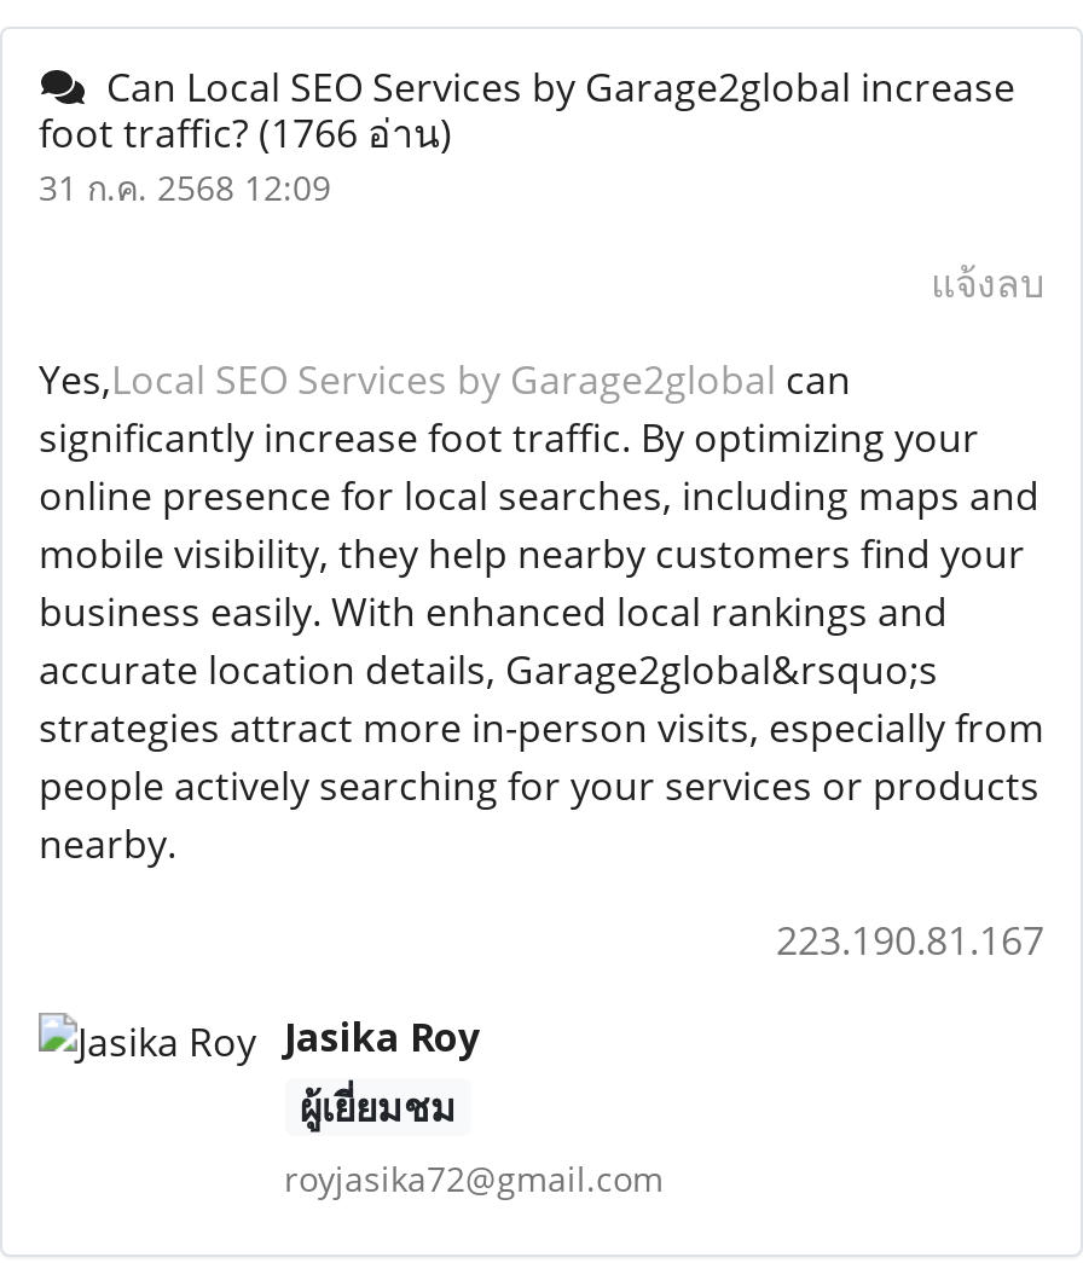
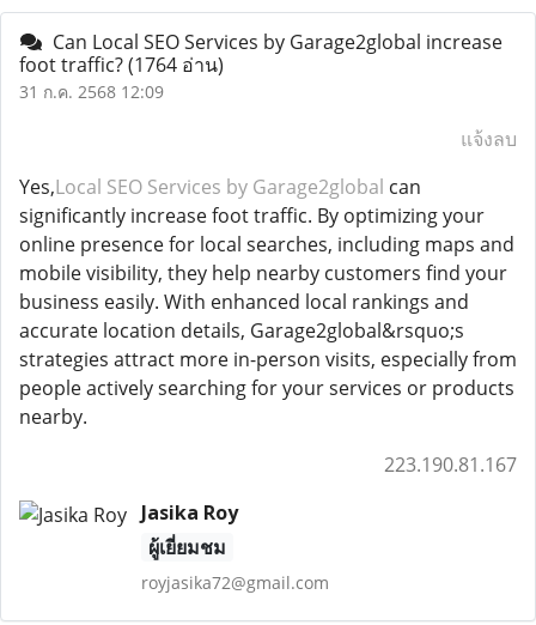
[39,106,452,160] foot traffic? (1766 อ่าน) -> [19,51,224,78] foot traffic? (1764 อ่าน)

